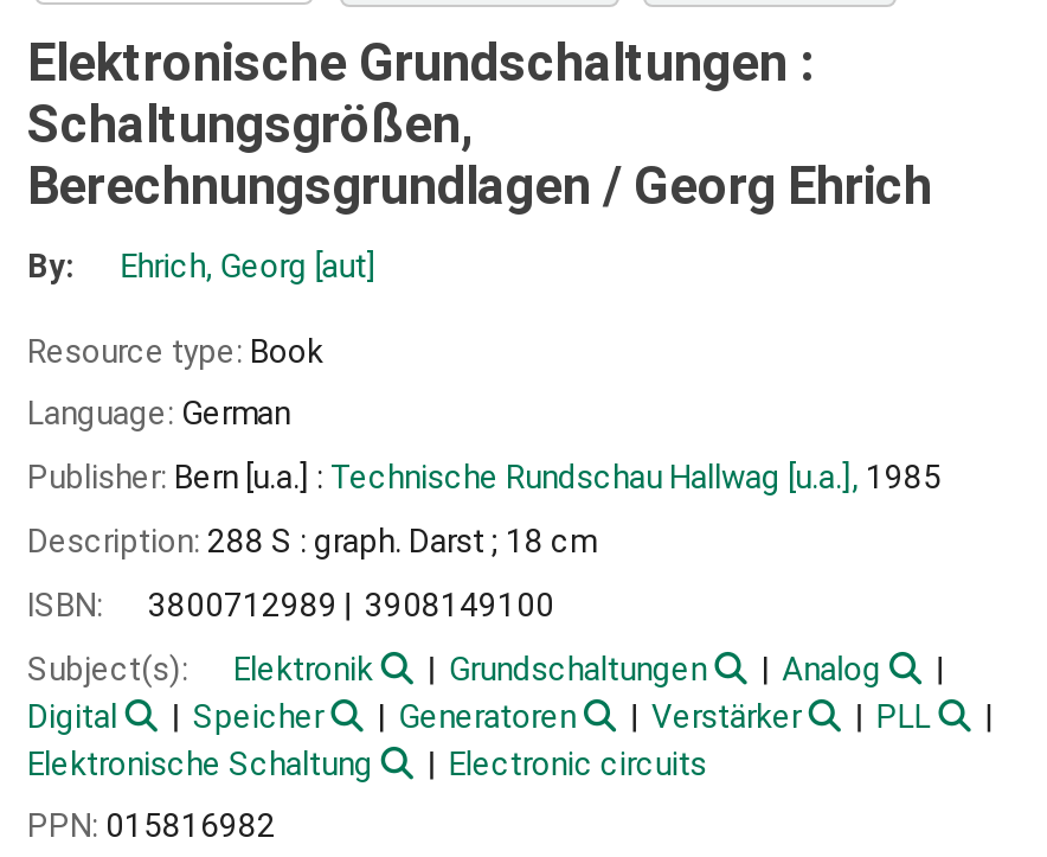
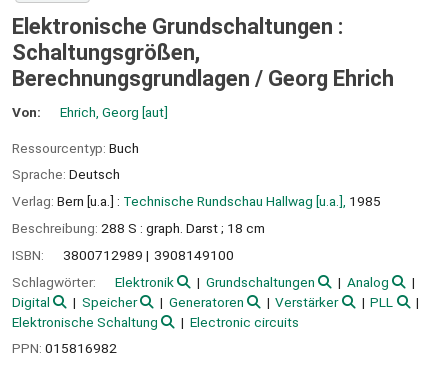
[27,246,75,284] By: -> [12,104,41,120] Von:
[27,331,323,369] Resource type: Book -> [12,139,139,155] Ressourcentyp: Buch
[27,394,290,432] Language: German -> [12,166,120,182] Sprache: Deutsch
[27,458,942,496] Publisher: Bern [u.a.] : Technische Rundschau Hallwag [u.a.], 1985 -> [12,193,381,209] Verlag: Bern [u.a.] : Technische Rundschau Hallwag [u.a.], 1985
[27,521,596,559] Description: 288 S : graph. Darst ; 18 cm -> [12,220,265,236] Beschreibung: 288 S : graph. Darst ; 18 cm
[27,648,195,686] Subject(s): -> [12,273,99,289] Schlagwörter:

